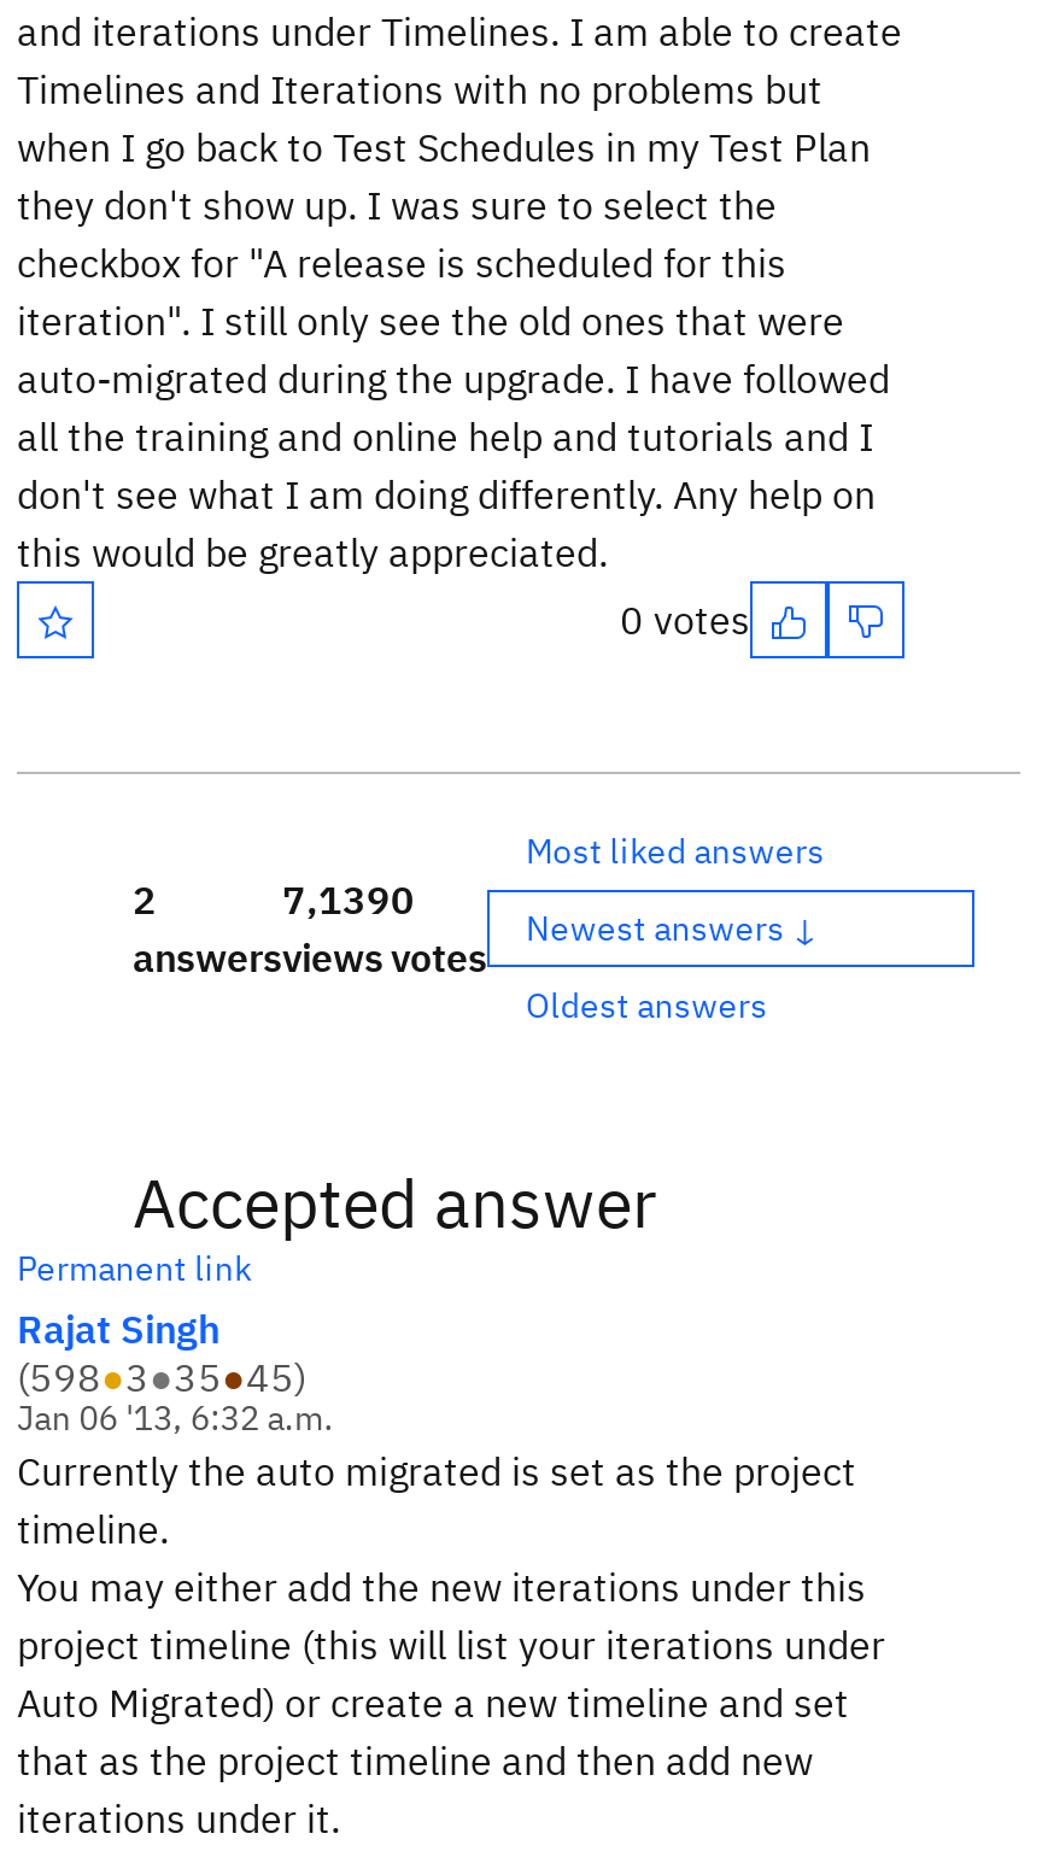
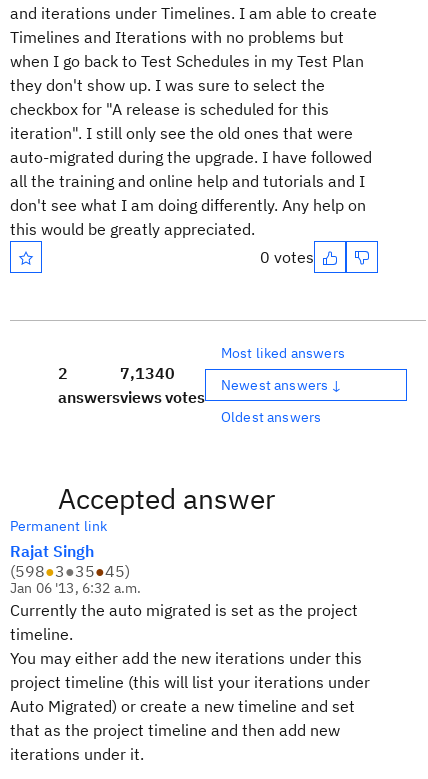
[282,875,415,924] 7,139 0 -> [120,363,175,383] 7,134 0

